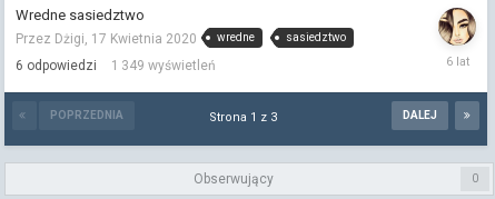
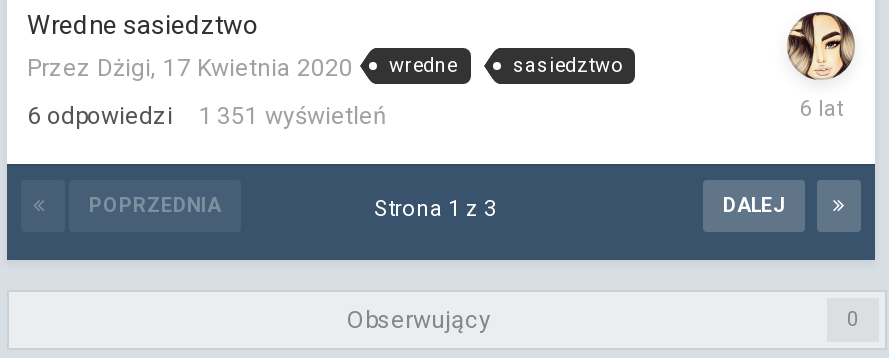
[16,57,216,73] 6 odpowiedzi 1 349 wyświetleń -> [27,101,387,129] 6 odpowiedzi 1 351 wyświetleń

